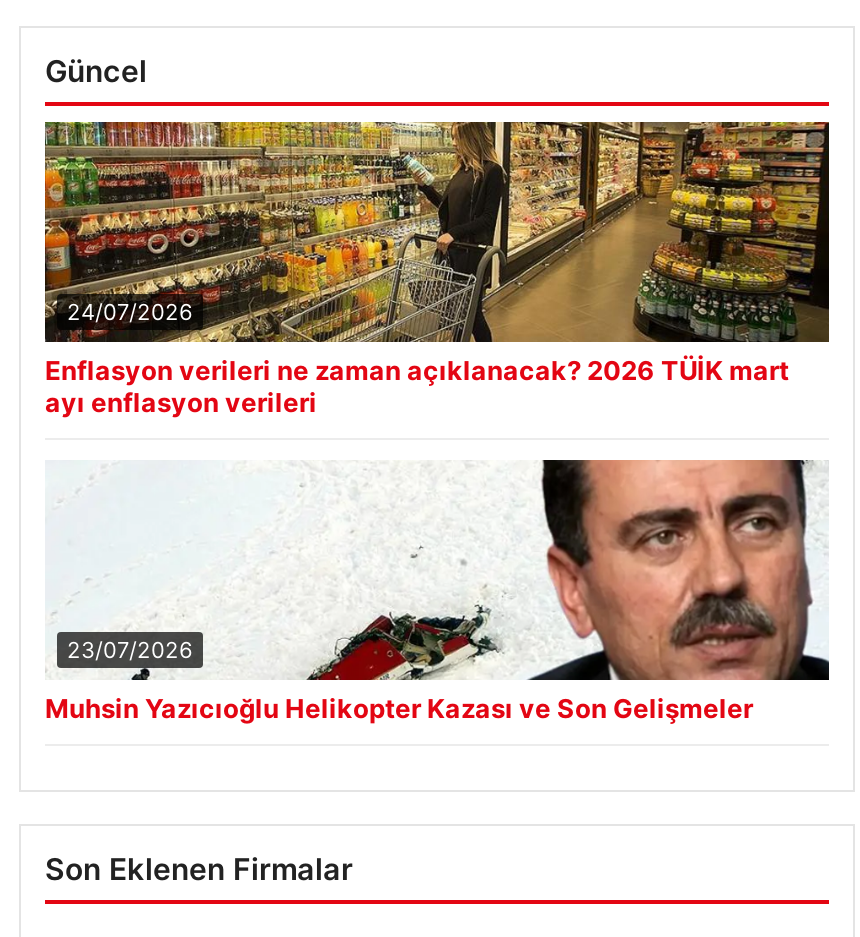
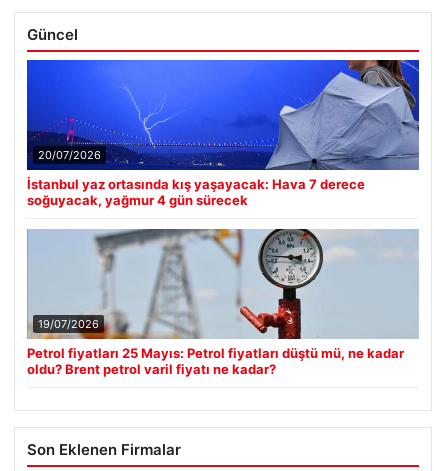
[43,101,831,343] [image] | 24/07/2026 -> [26,49,420,170] [image] | 20/07/2026
[45,355,789,419] Enflasyon verileri ne zaman açıklanacak? 2026 TÜİK mart | ayı enflasyon verileri -> [27,176,365,208] İstanbul yaz ortasında kış yaşayacak: Hava 7 derece | soğuyacak, yağmur 4 gün sürecek
[47,457,827,665] [image] | 23/07/2026 -> [27,228,419,337] [image] | 19/07/2026
[45,693,753,725] Muhsin Yazıcıoğlu Helikopter Kazası ve Son Gelişmeler -> [27,345,404,377] Petrol fiyatları 25 Mayıs: Petrol fiyatları düştü mü, ne kadar | oldu? Brent petrol varil fiyatı ne kadar?

